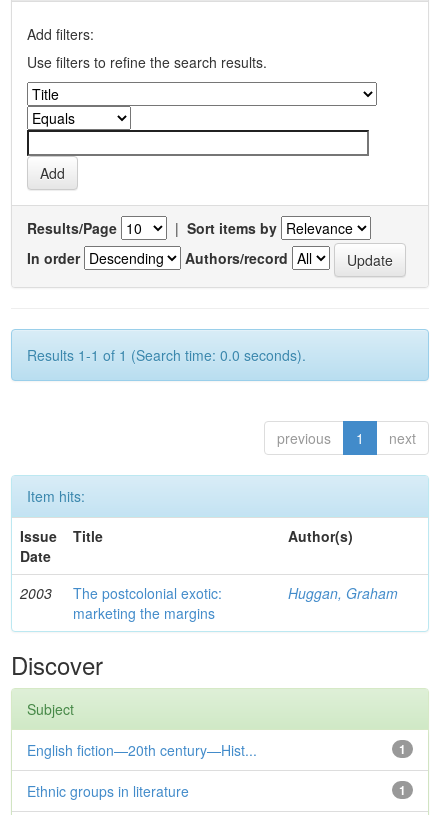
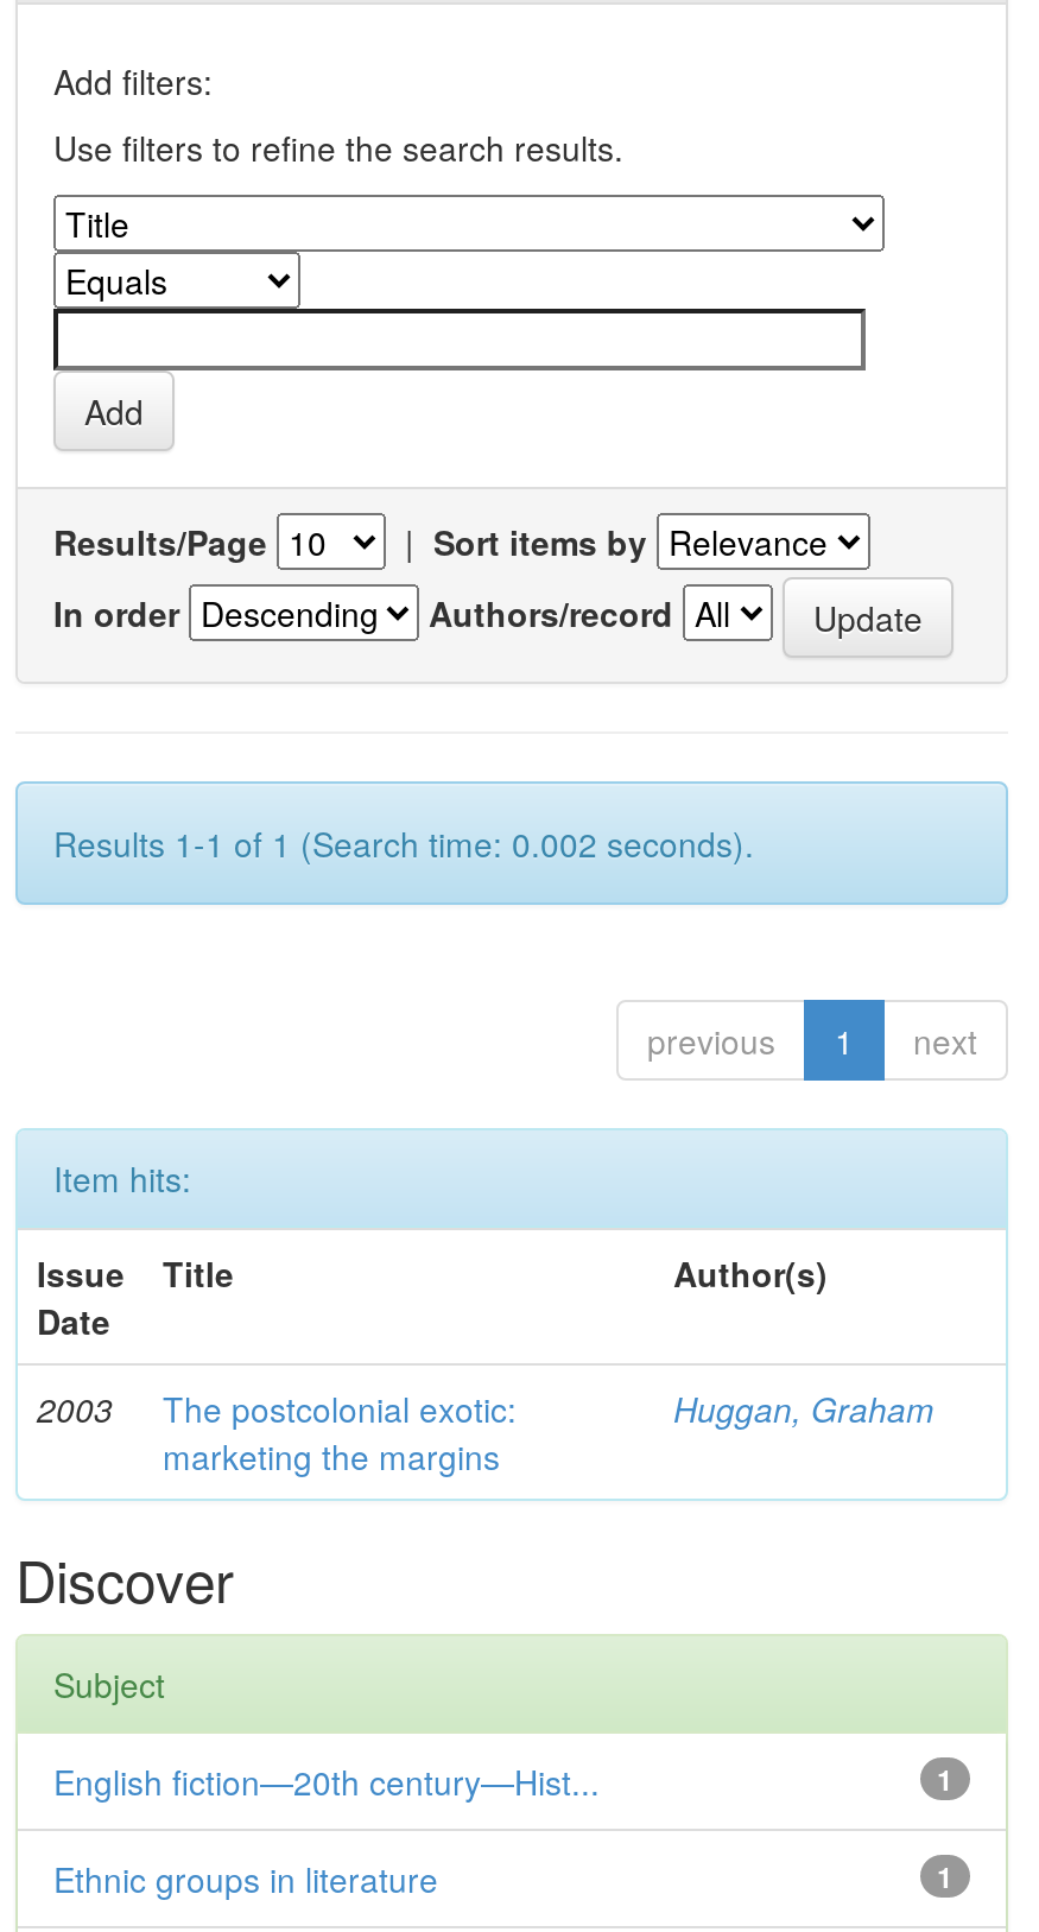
[27,345,306,365] Results 1-1 of 1 (Search time: 0.0 seconds). -> [53,819,754,867] Results 1-1 of 1 (Search time: 0.002 seconds).

